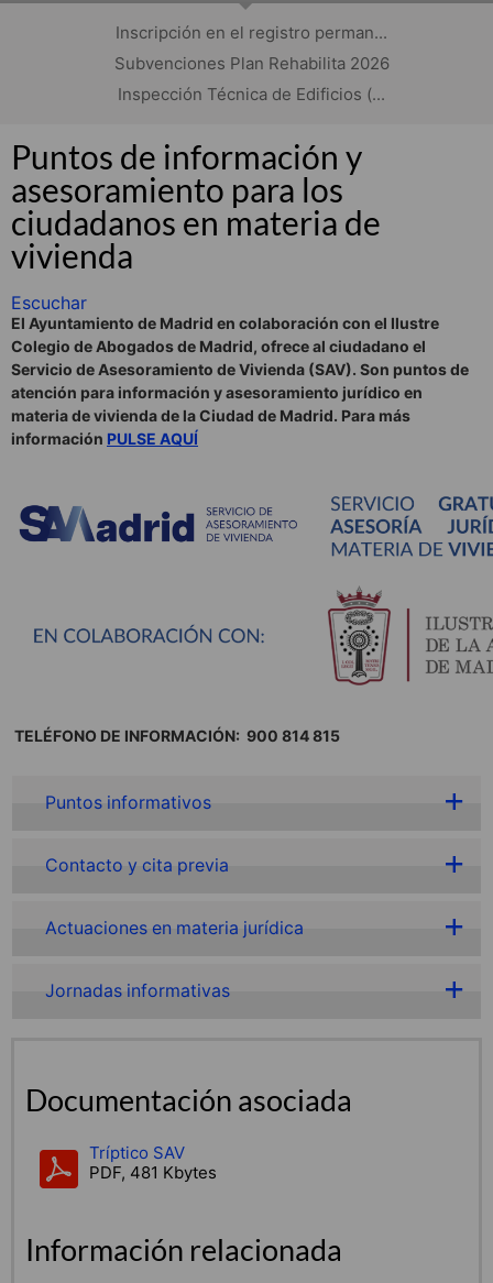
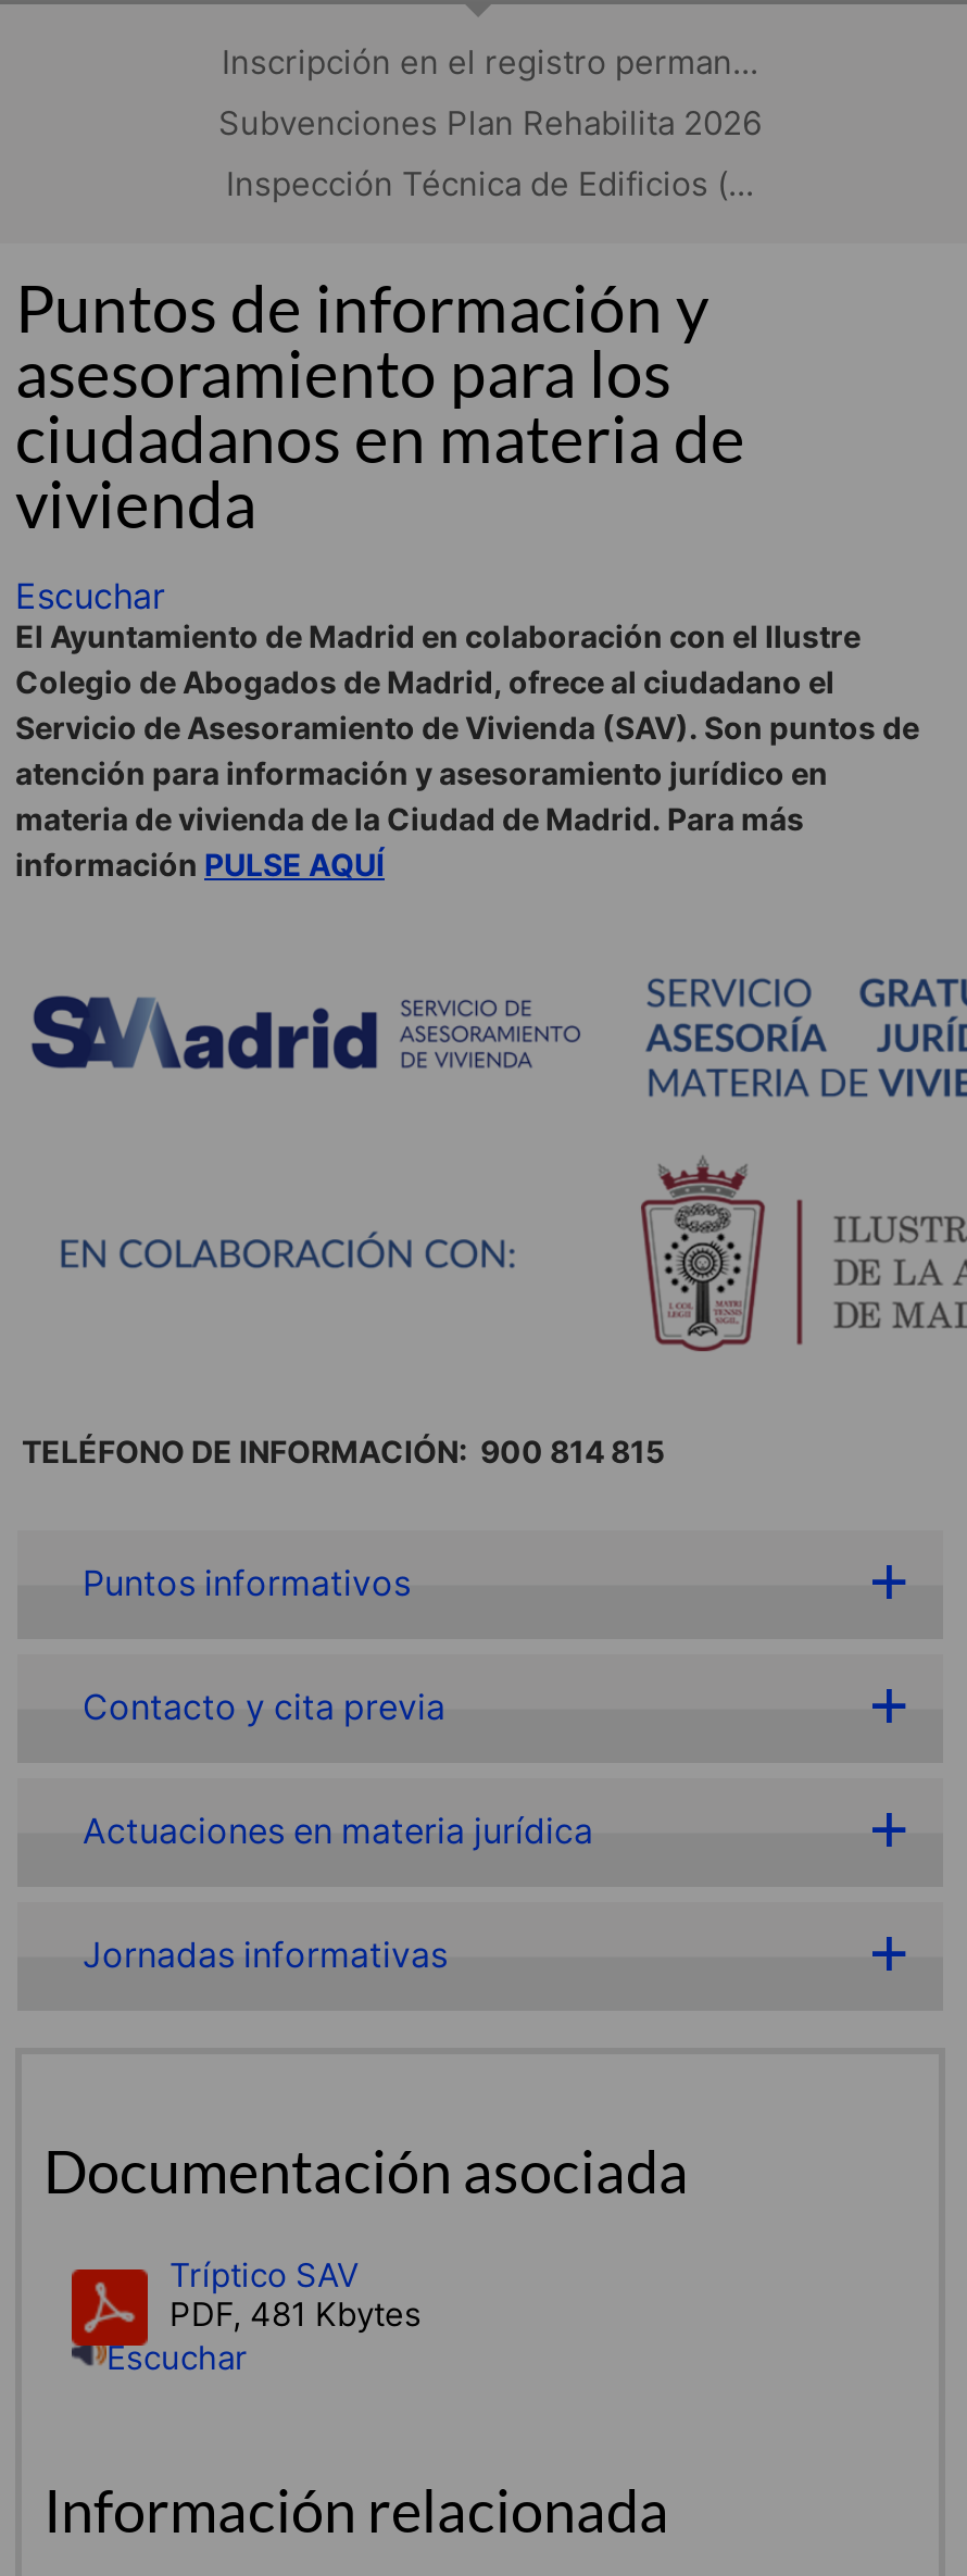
none -> [106,2338,248,2379] Escuchar

